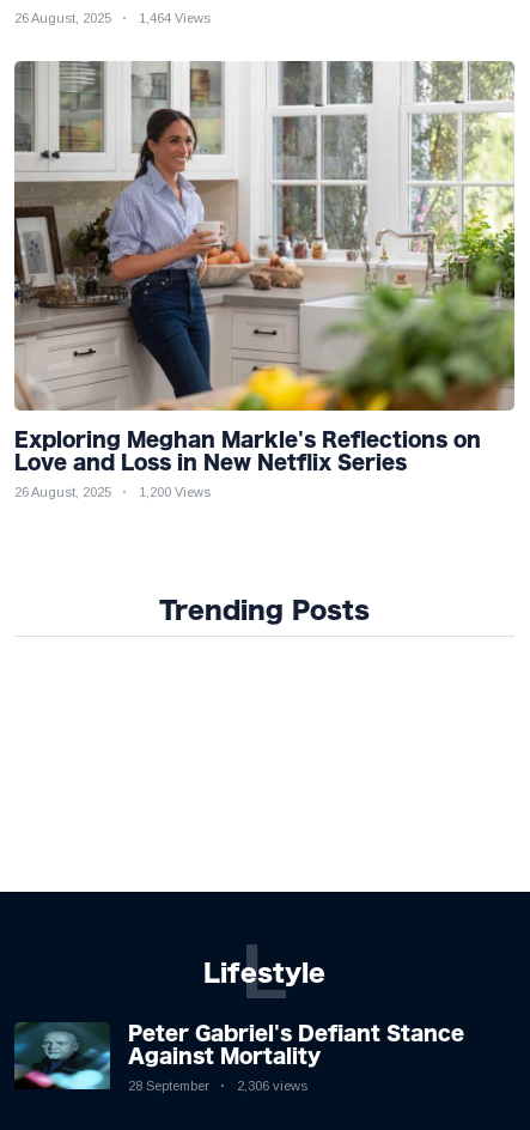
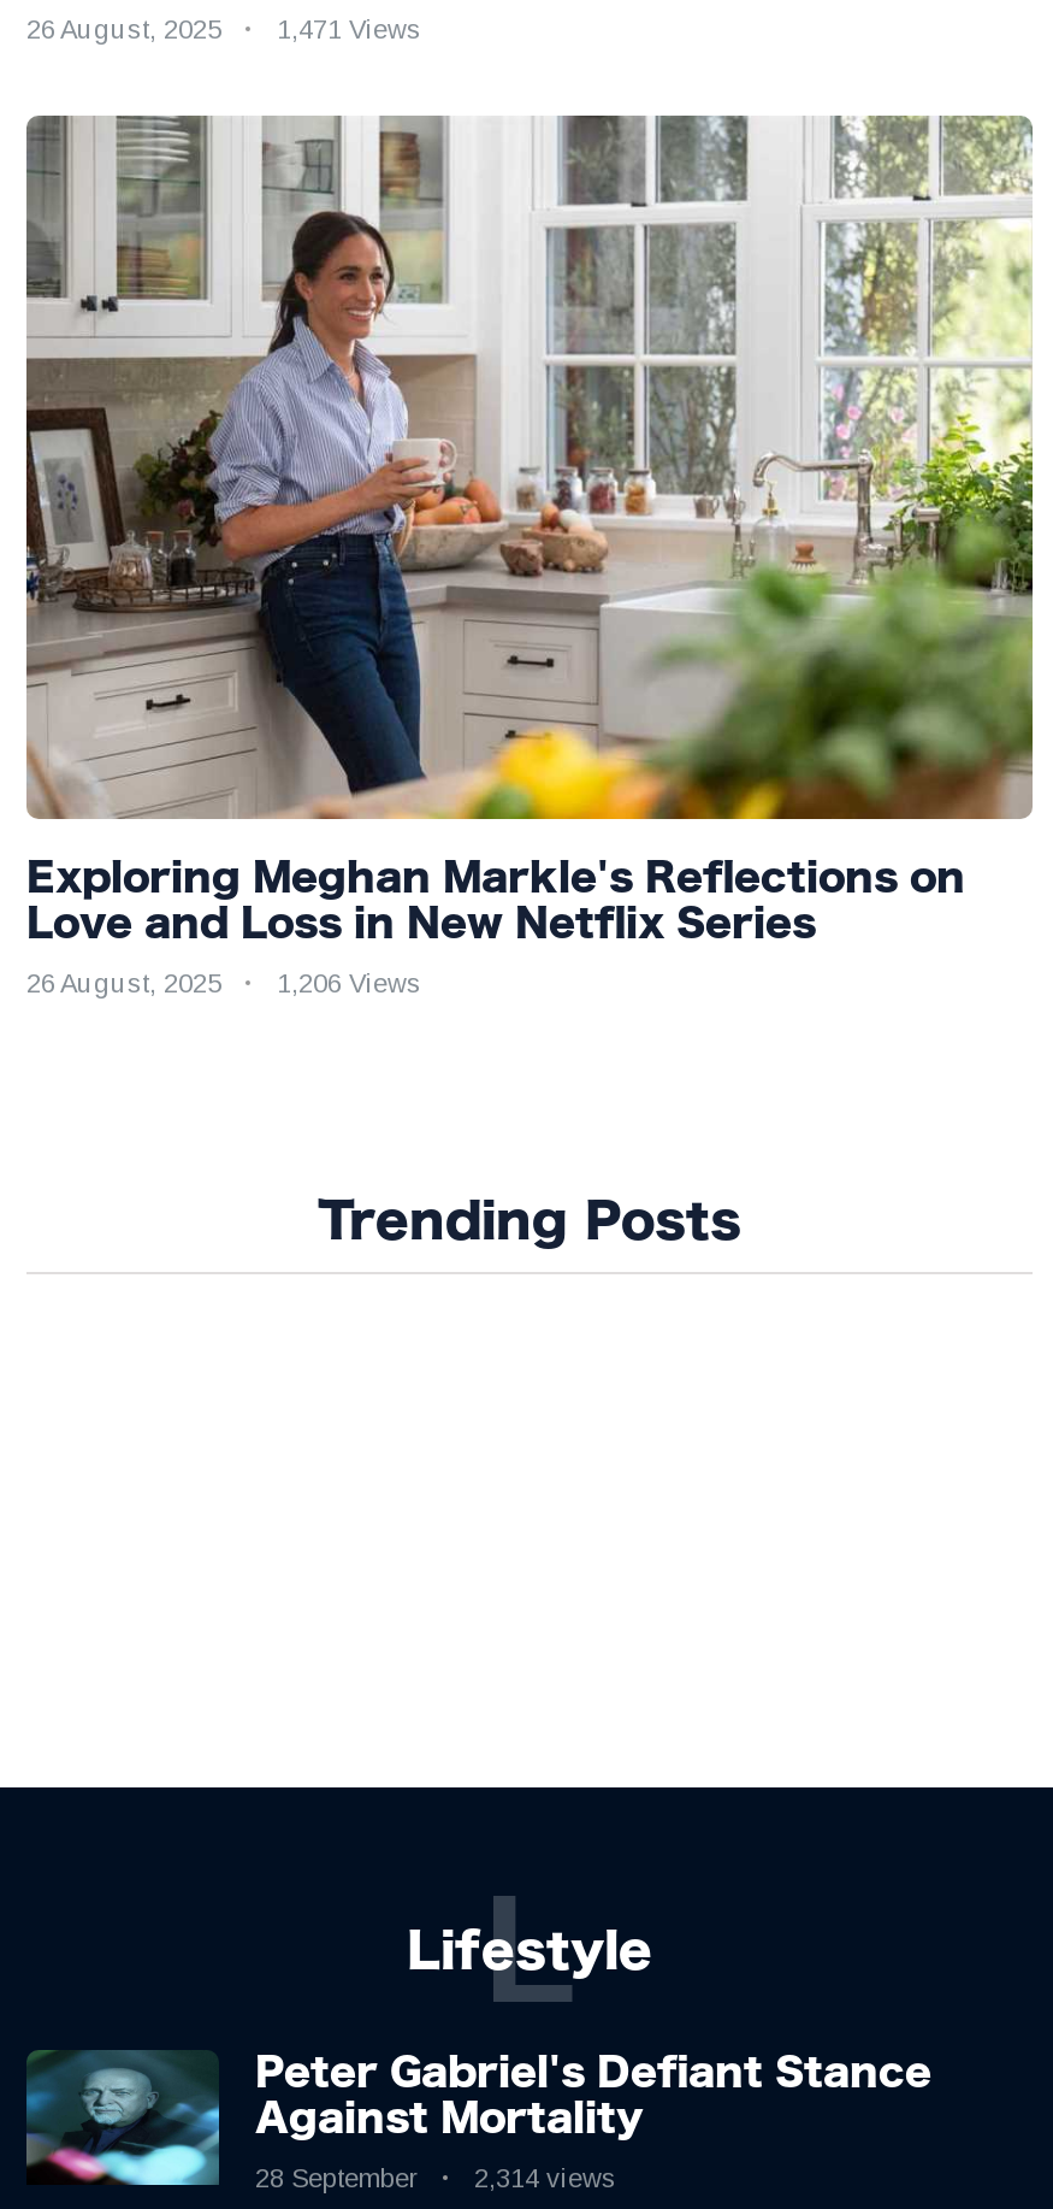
[14,11,211,25] 26 August, 2025 1,464 Views -> [26,14,421,43] 26 August, 2025 1,471 Views
[14,485,211,500] 26 August, 2025 1,200 Views -> [26,969,421,998] 26 August, 2025 1,206 Views
[128,1079,307,1093] 28 September 2,306 views -> [255,2164,616,2193] 28 September 2,314 views

